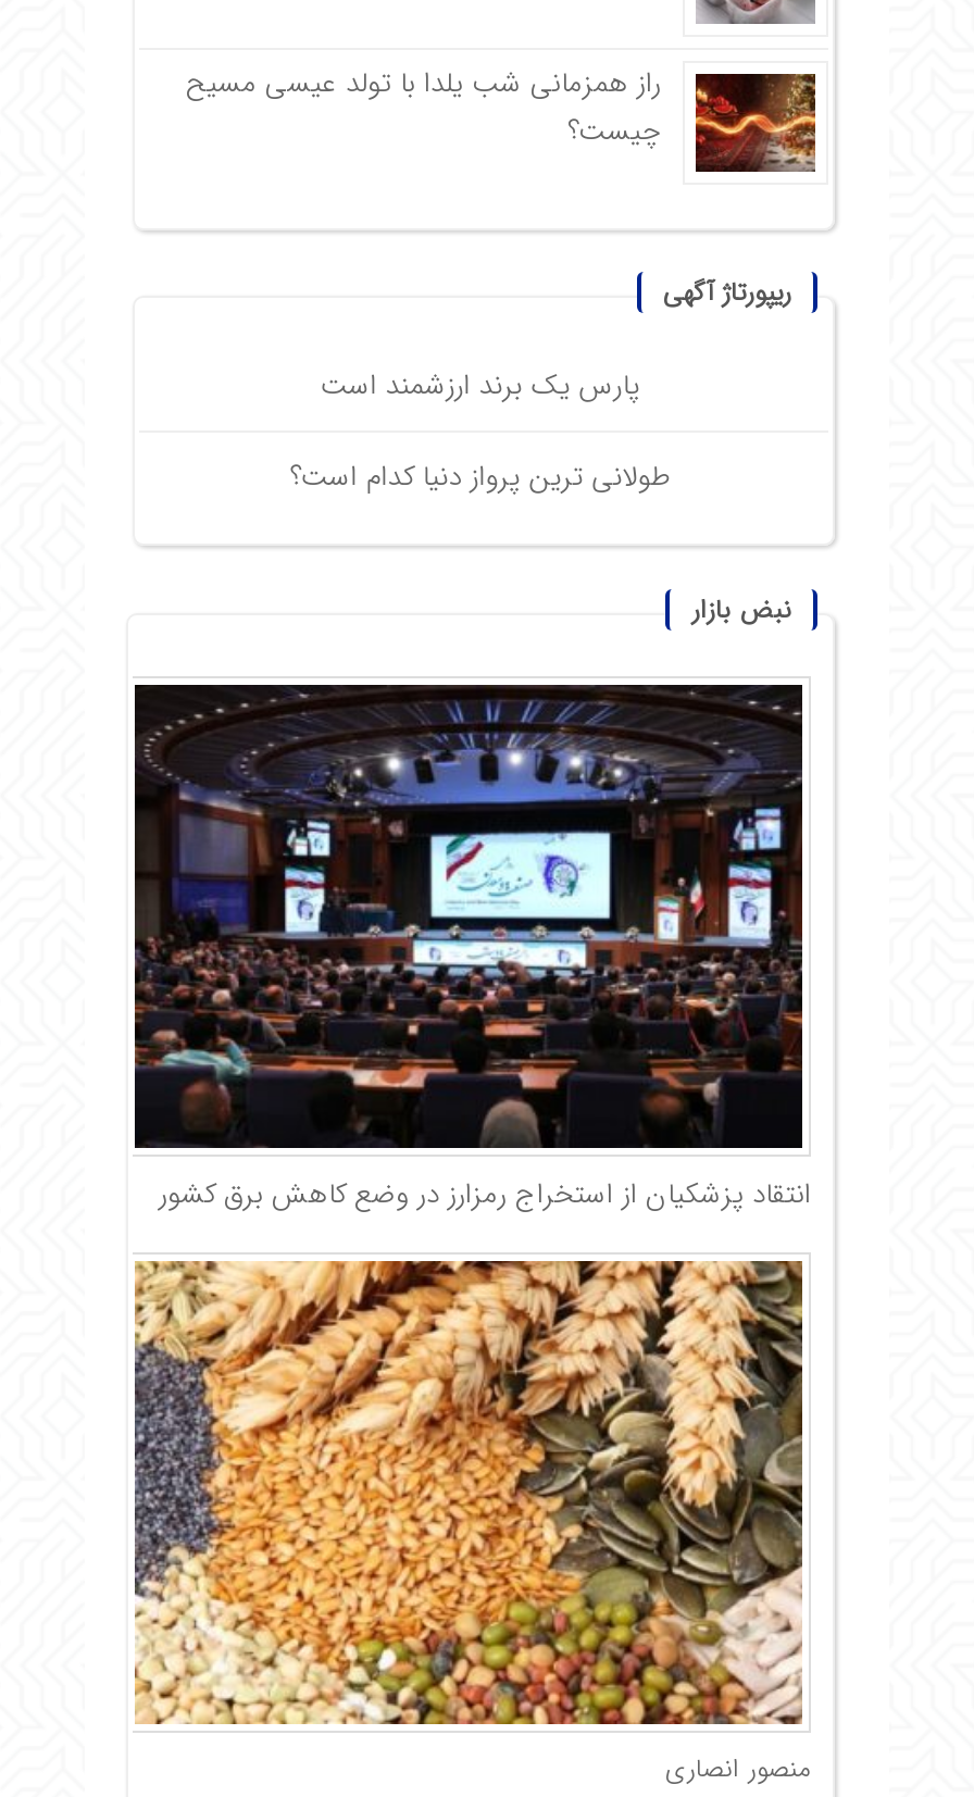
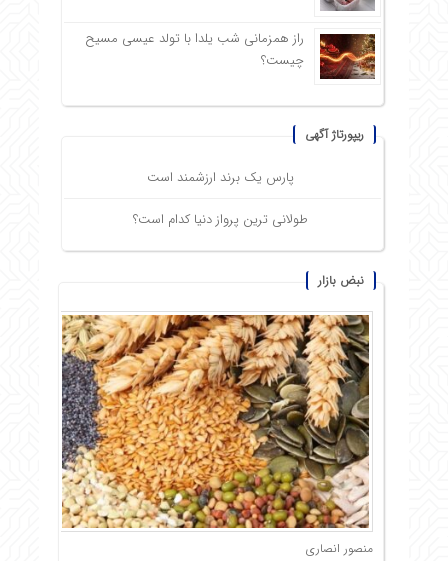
[133,683,811,1217] [image] | انتقاد پزشکیان از استخراج رمزارز در وضع کاهش برق کشور -> none

